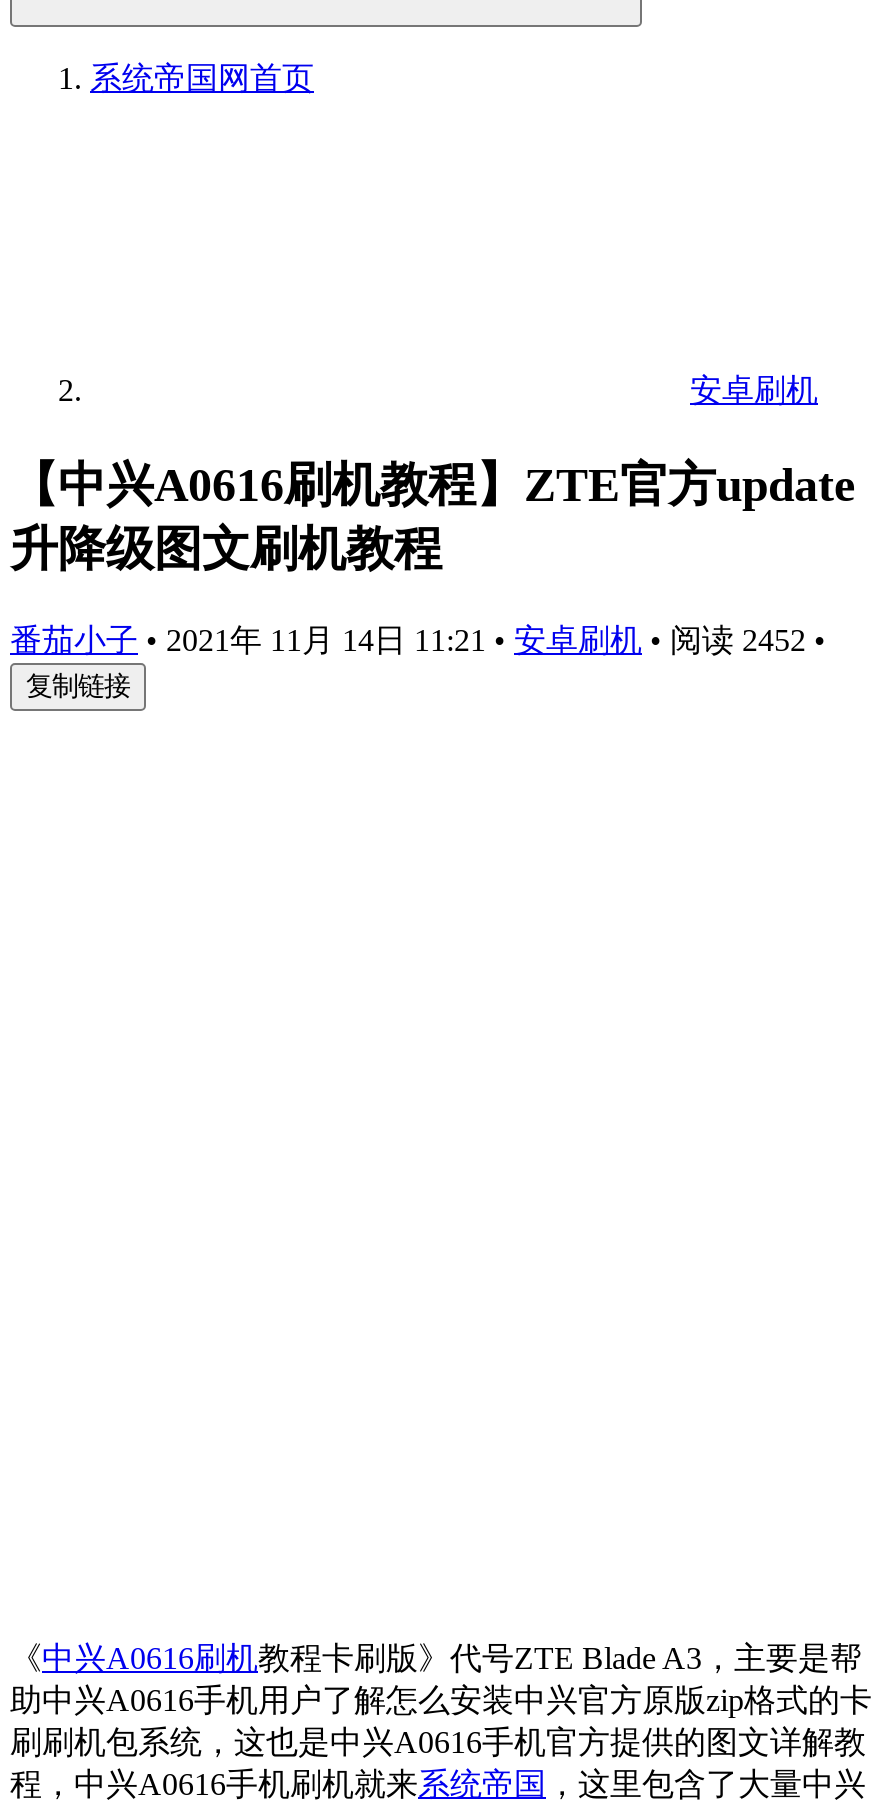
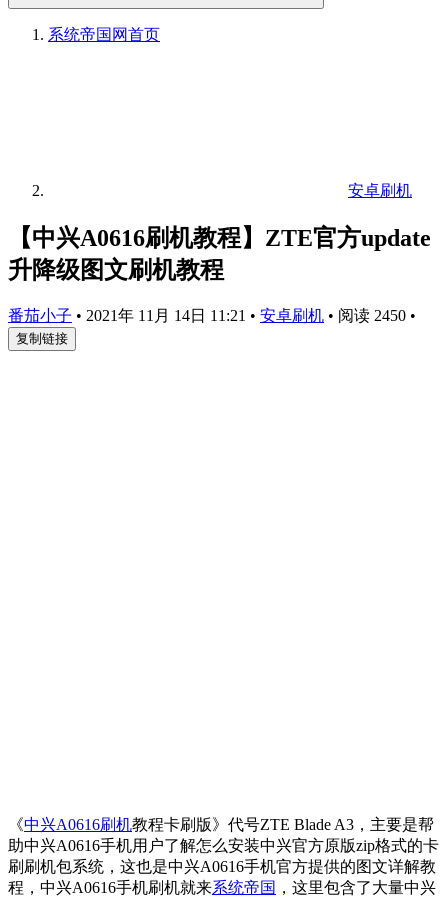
[10,623,826,657] 番茄小子 • 2021年 11月 14日 11:21 • 安卓刷机 • 阅读 2452 • -> [8,307,416,324] 番茄小子 • 2021年 11月 14日 11:21 • 安卓刷机 • 阅读 2450 •

